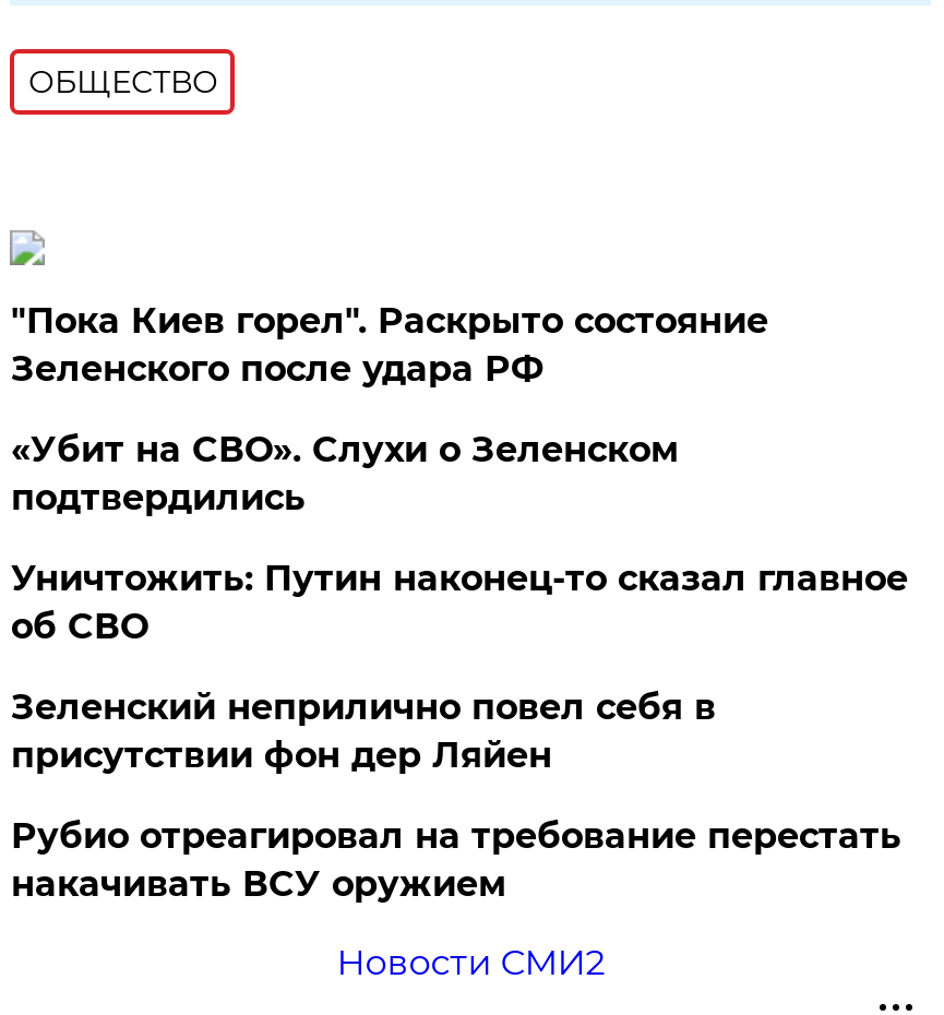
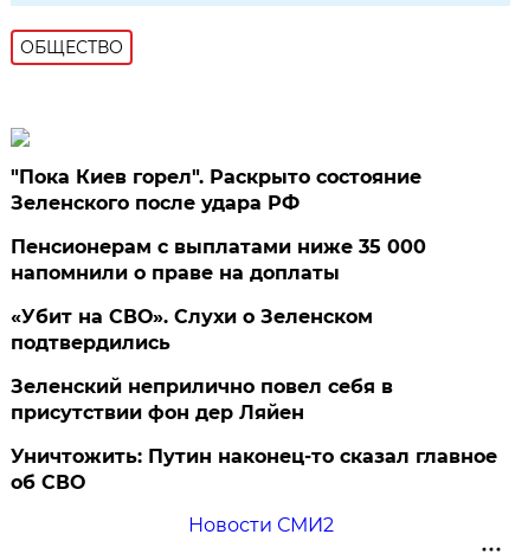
none -> [11,236,427,284] Пенсионерам с выплатами ниже 35 000 | напомнили о праве на доплаты
moved [11,429,679,518] -> [11,305,373,354]: «Убит на СВО». Слухи о Зеленском | подтвердились
moved [11,558,908,647] -> [11,445,498,494]: Уничтожить: Путин наконец-то сказал главное | об СВО
[11,815,901,905] Рубио отреагировал на требование перестать | накачивать ВСУ оружием -> none

